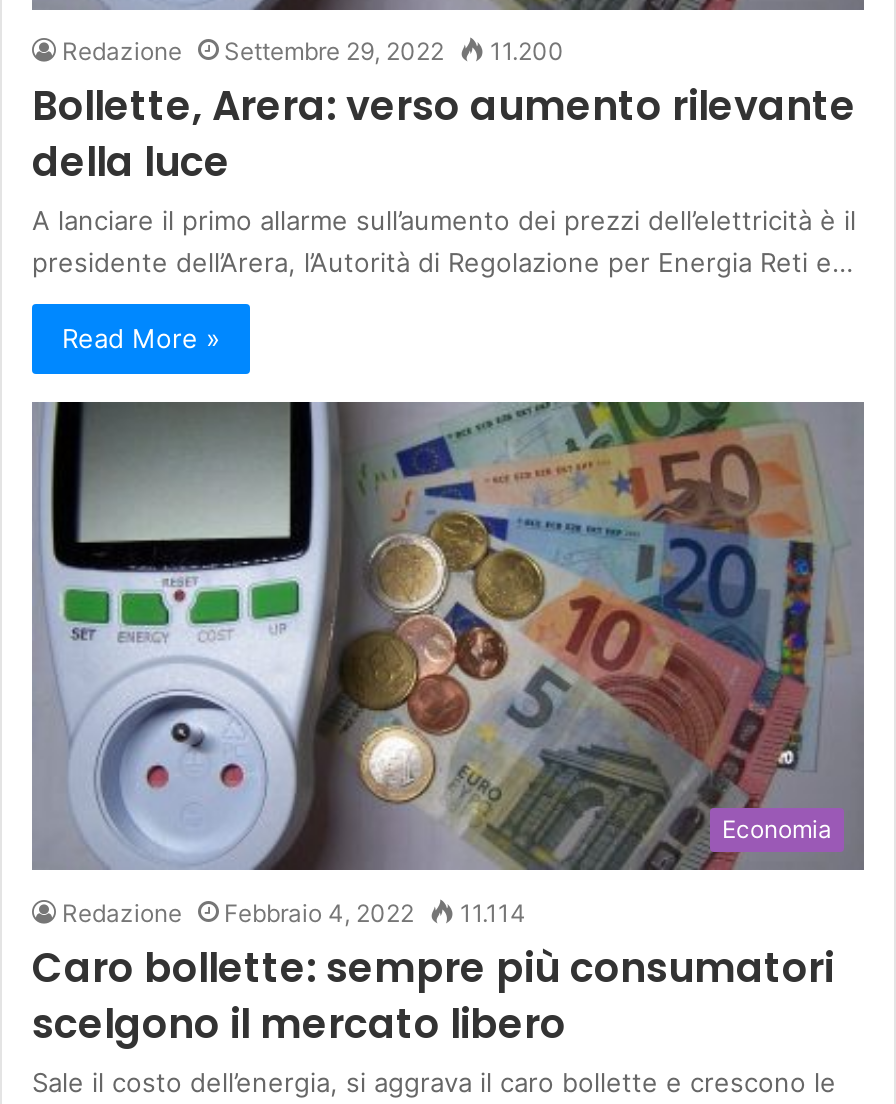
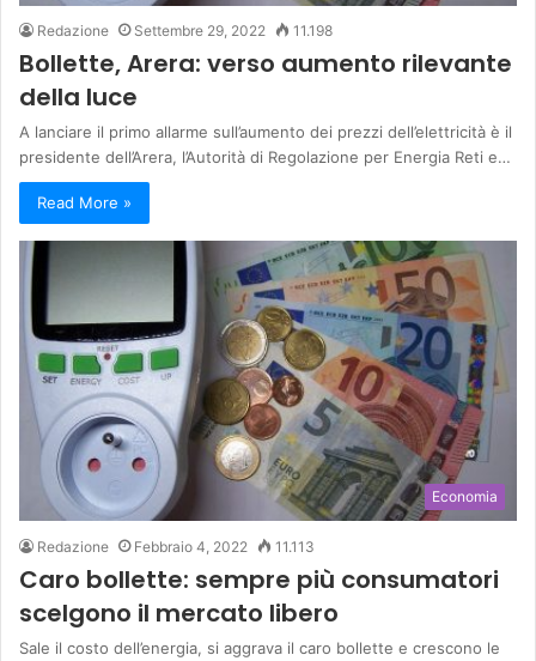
[62,36,564,66] Redazione Settembre 29, 2022 11.200 -> [37,21,333,39] Redazione Settembre 29, 2022 11.198
[62,897,526,927] Redazione Febbraio 4, 2022 11.114 -> [37,537,315,555] Redazione Febbraio 4, 2022 11.113

